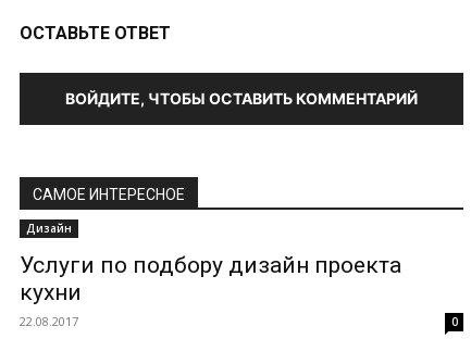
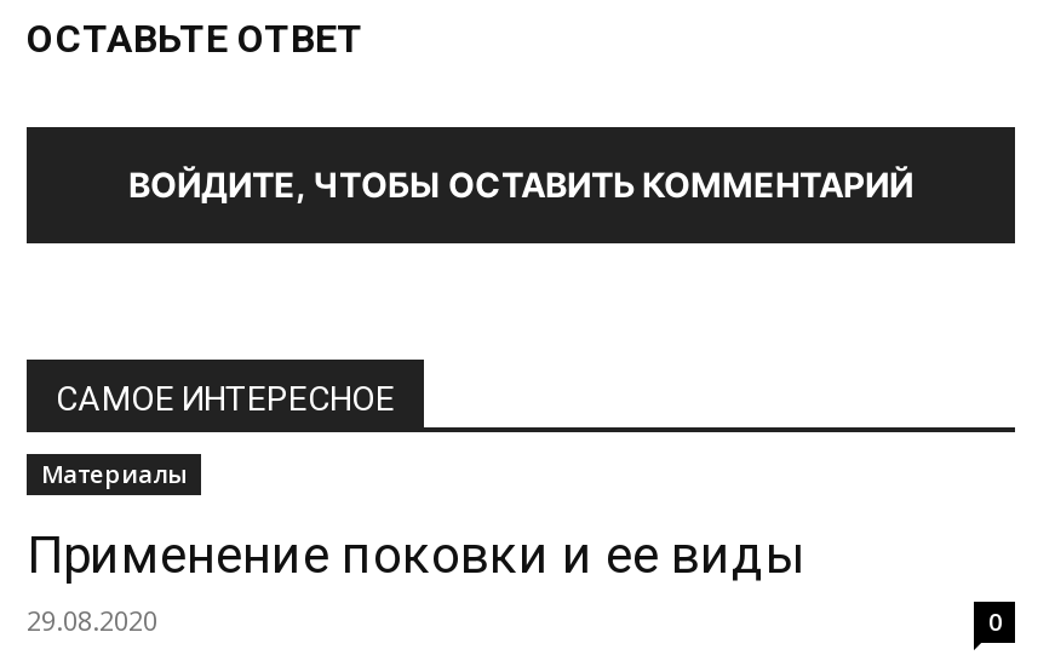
[26,221,72,236] Дизайн -> [41,456,187,490] Материалы
[20,252,401,329] Услуги по подбору дизайн проекта | кухни | 22.08.2017 -> [27,527,807,638] Применение поковки и ее виды | 29.08.2020

